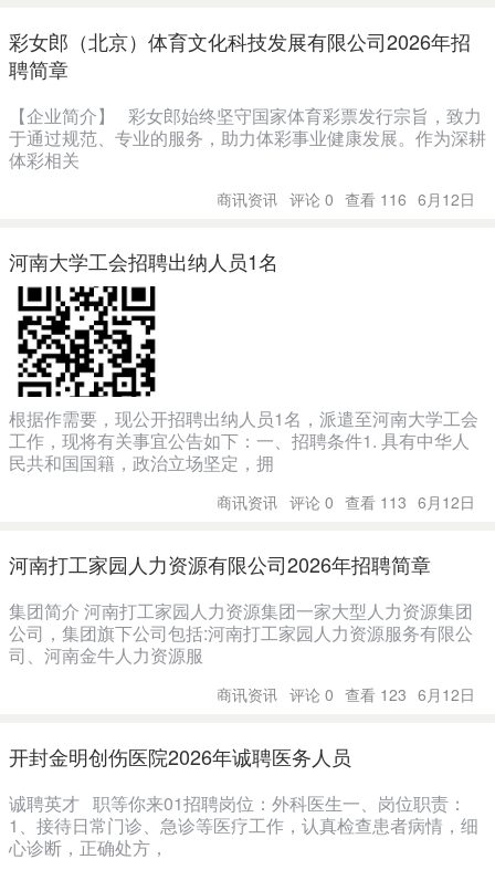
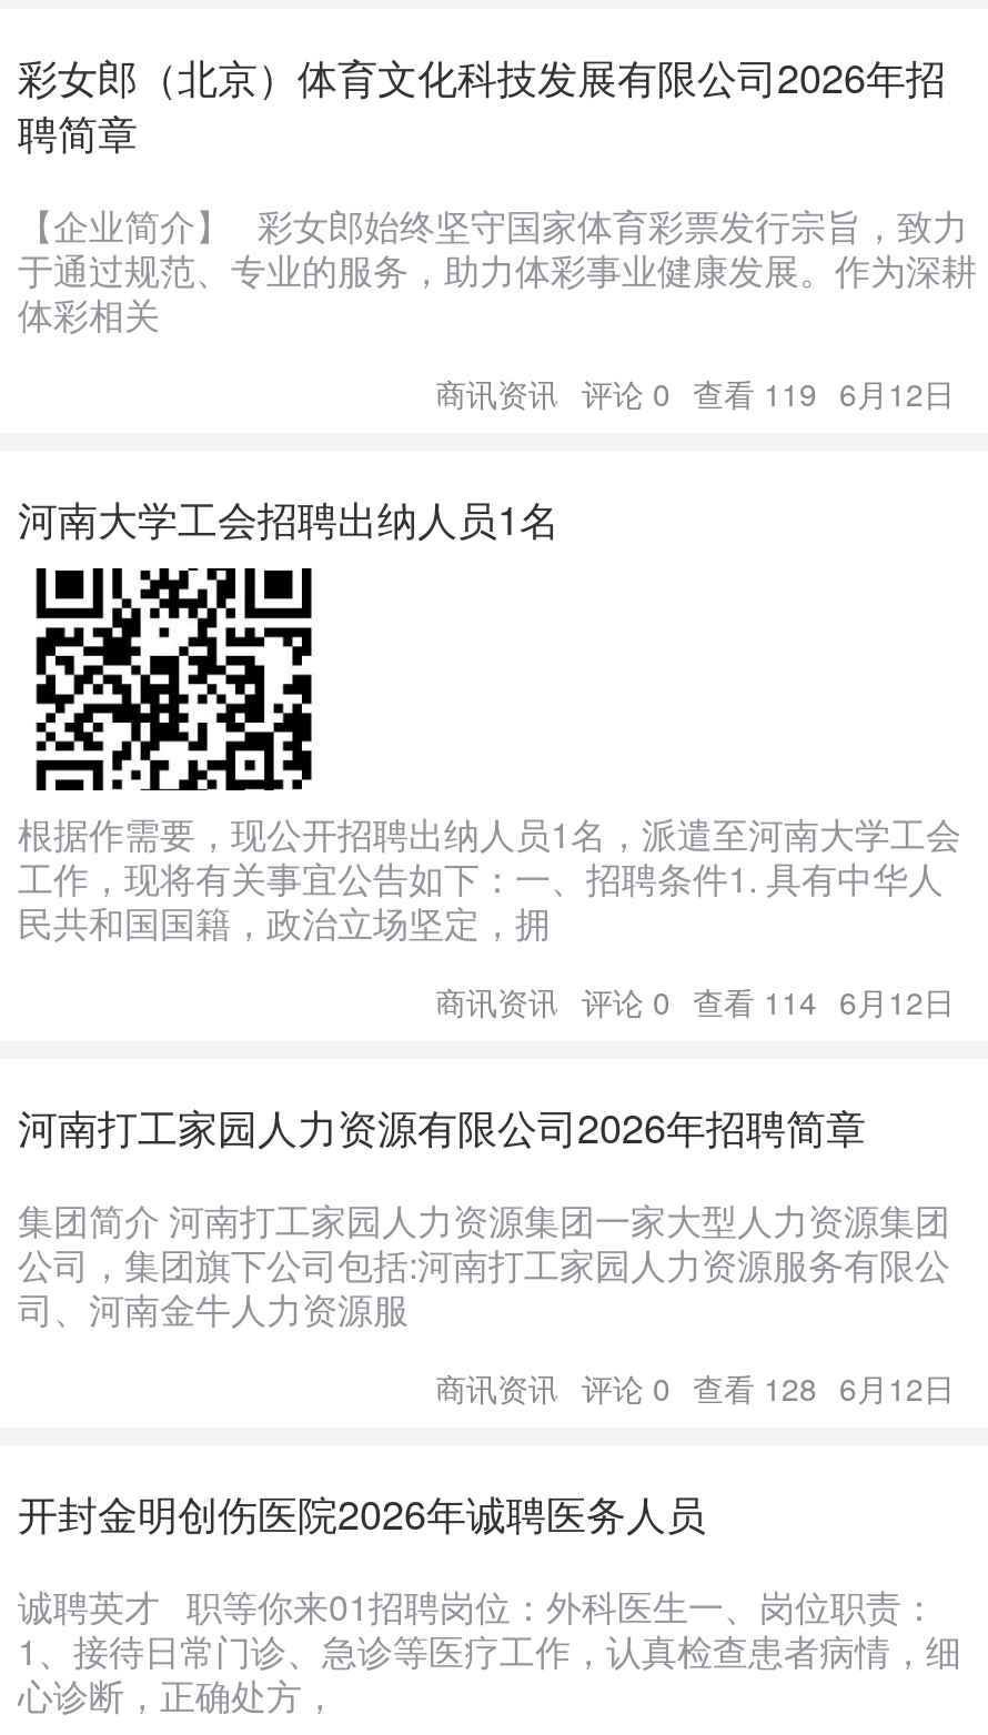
[217,187,475,209] 商讯资讯 评论 0 查看 116 6月12日 -> [435,370,955,414] 商讯资讯 评论 0 查看 119 6月12日
[217,490,475,512] 商讯资讯 评论 0 查看 113 6月12日 -> [435,978,955,1022] 商讯资讯 评论 0 查看 114 6月12日
[217,683,475,705] 商讯资讯 评论 0 查看 123 6月12日 -> [435,1364,955,1409] 商讯资讯 评论 0 查看 128 6月12日

